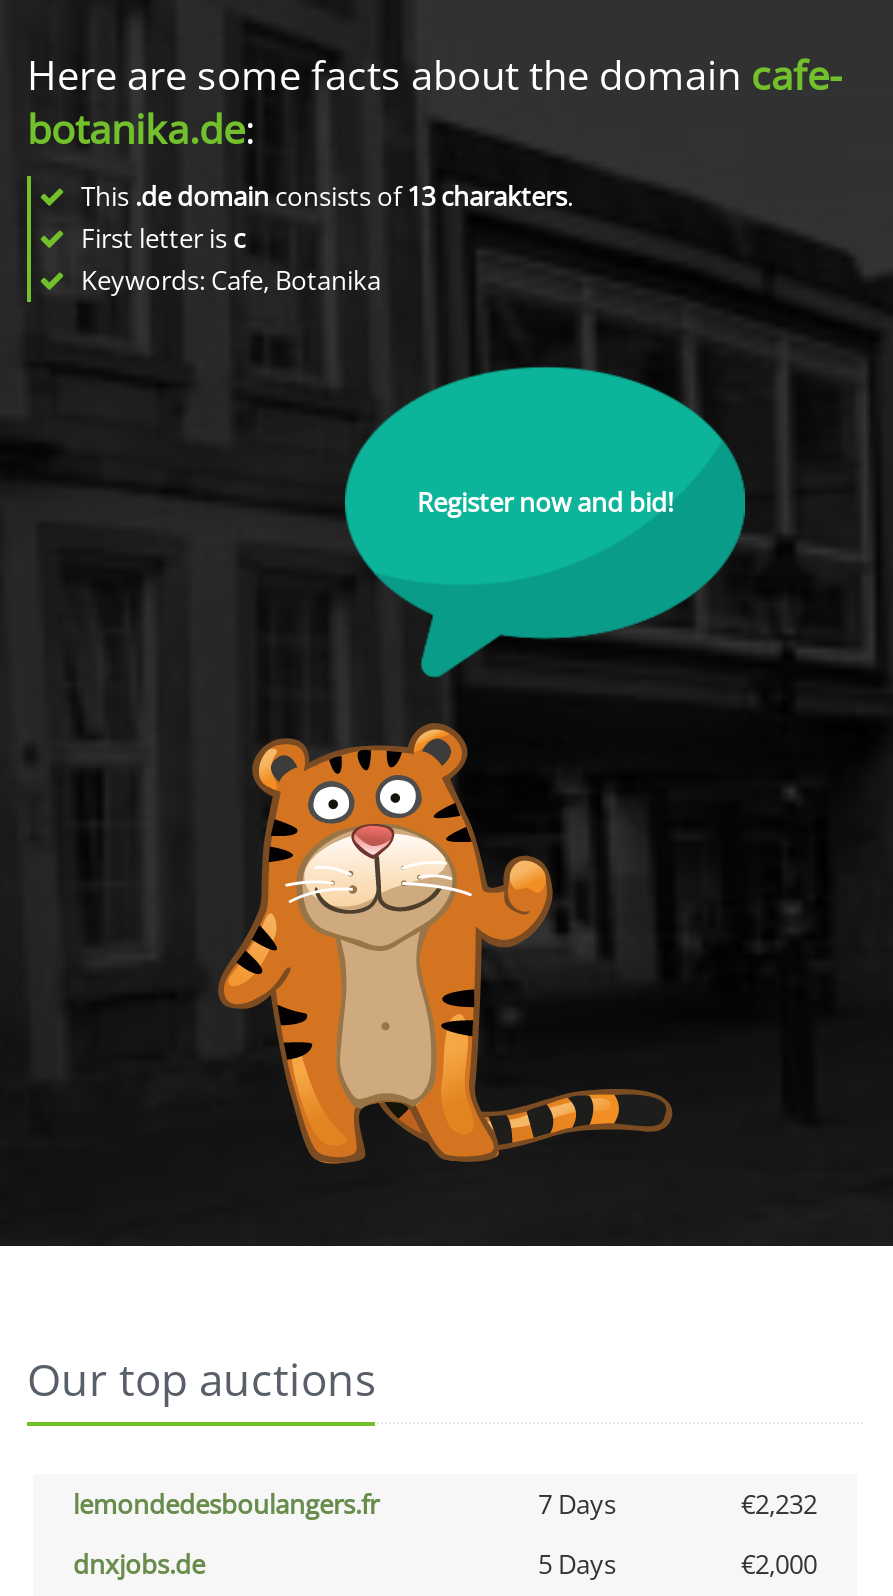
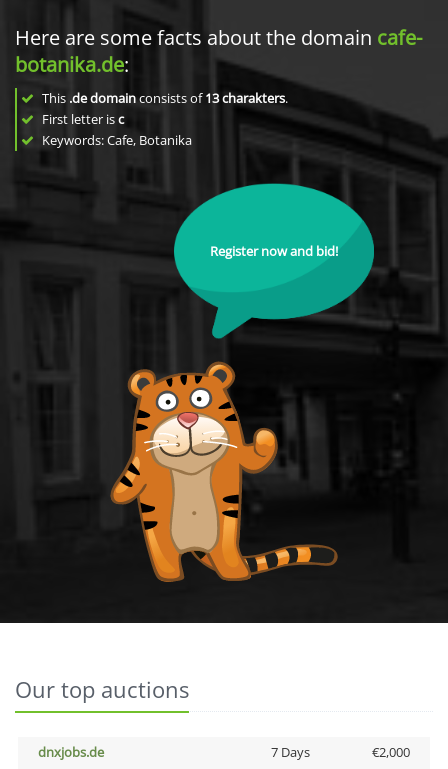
[73,1486,817,1522] lemondedesboulangers.fr | 7 Days | €2,232 -> none
[538,1546,616,1582] 5 Days -> [270,743,309,761] 7 Days

